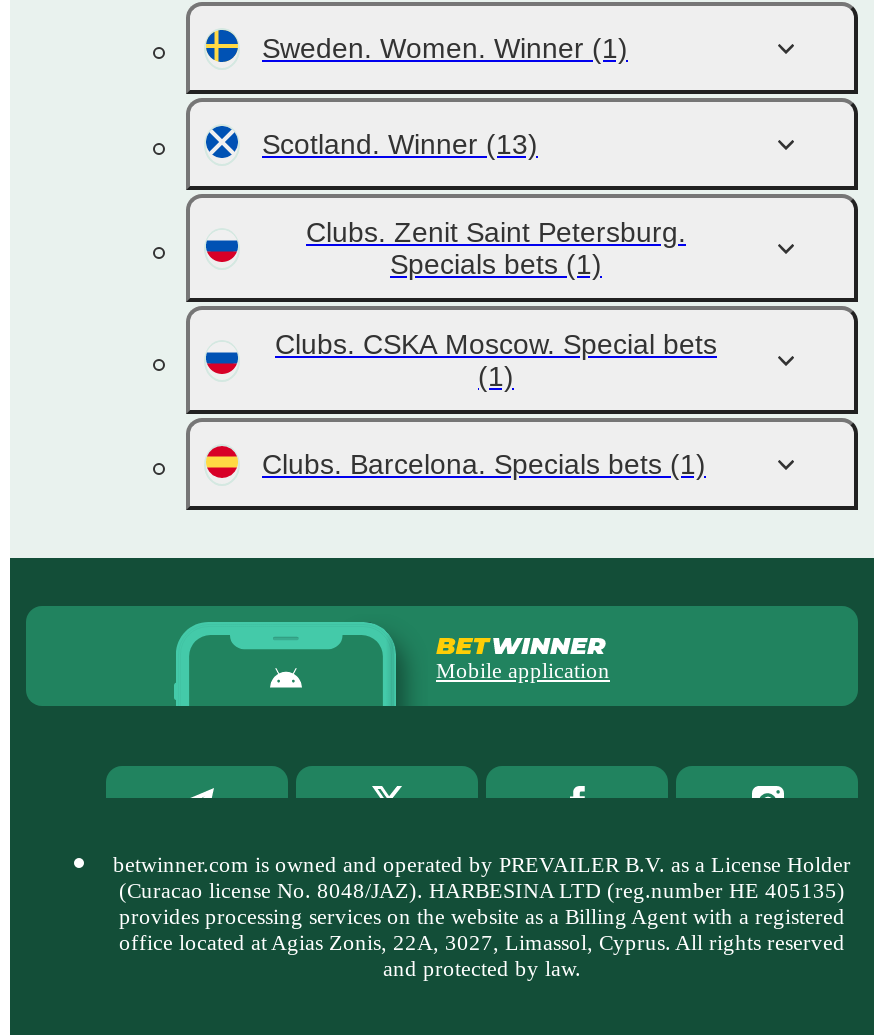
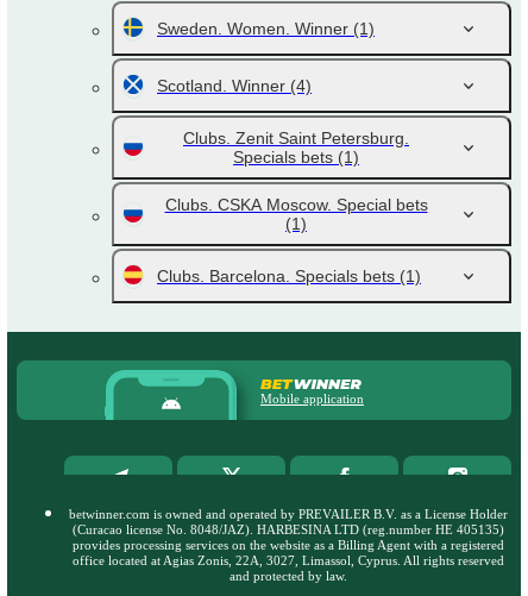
[262,128,538,160] Scotland. Winner (13) -> [157,76,312,95] Scotland. Winner (4)

